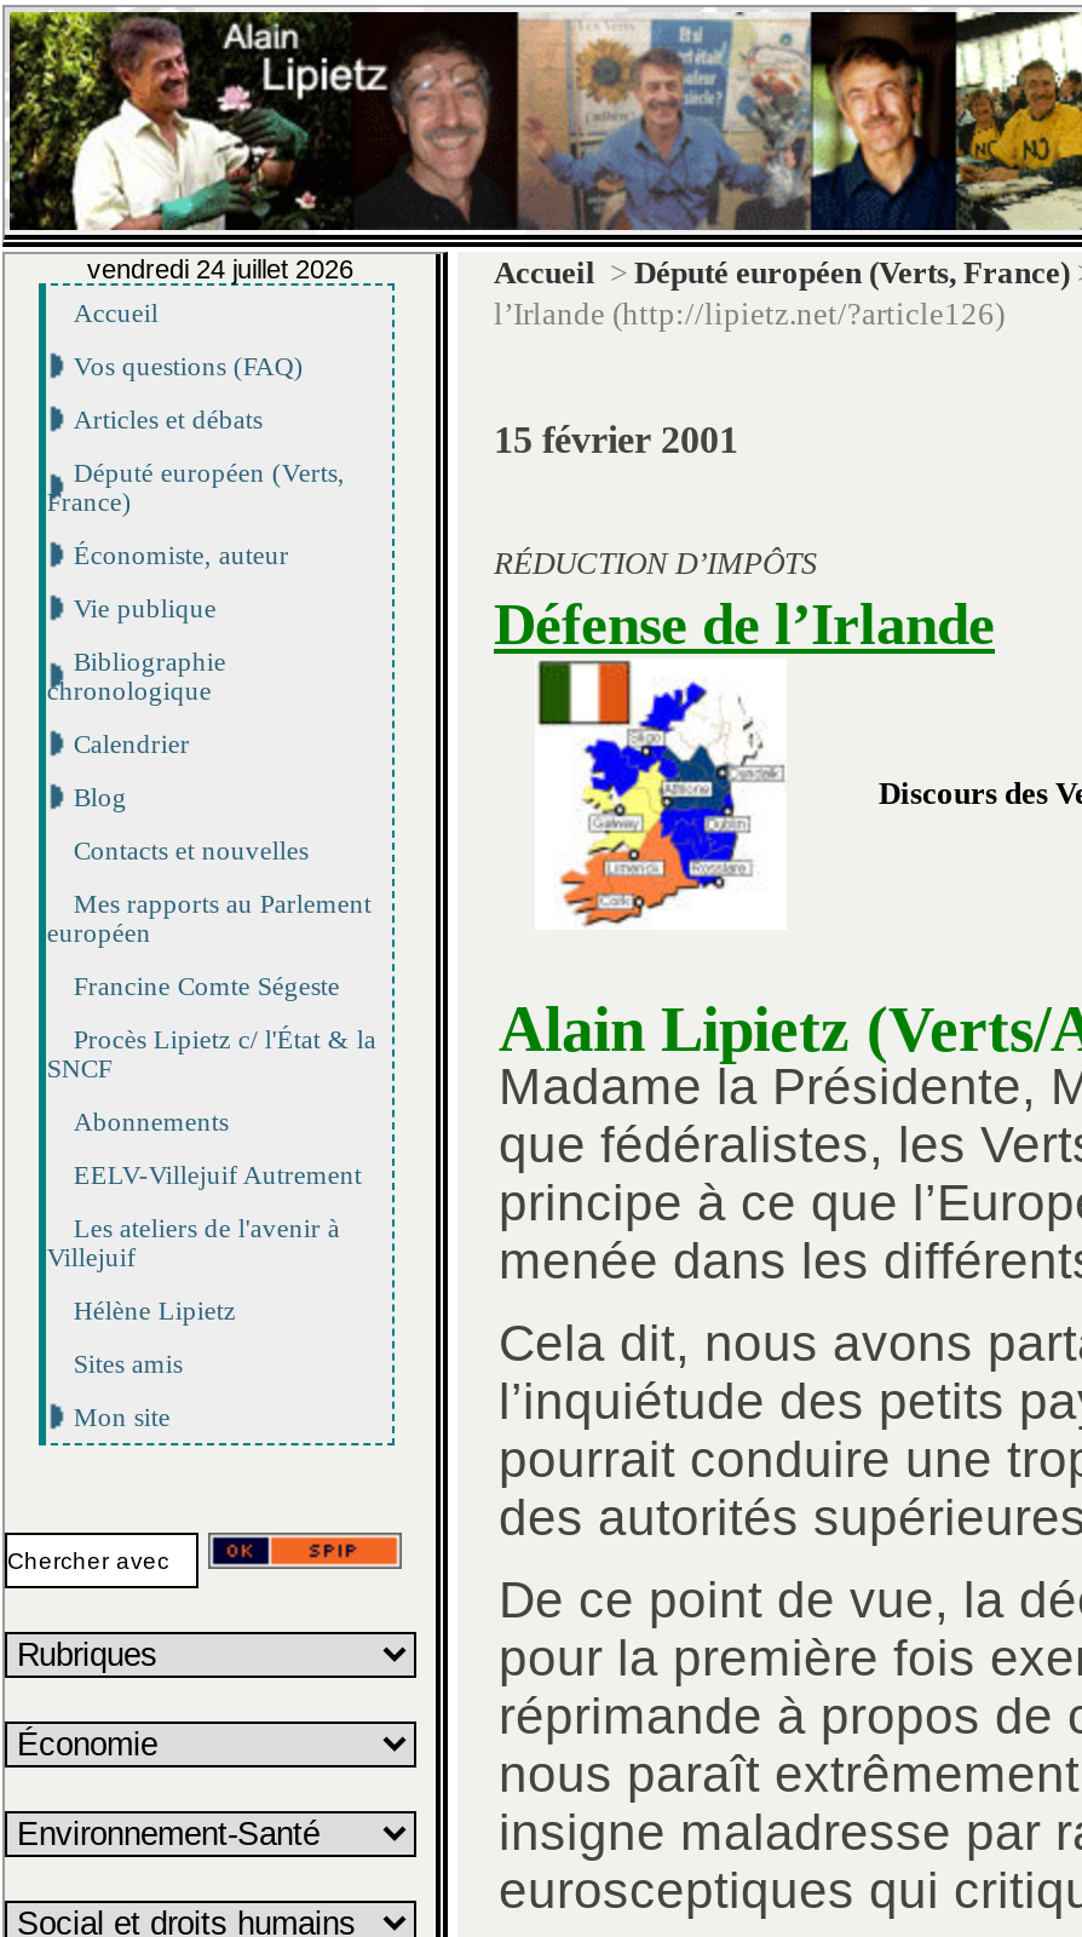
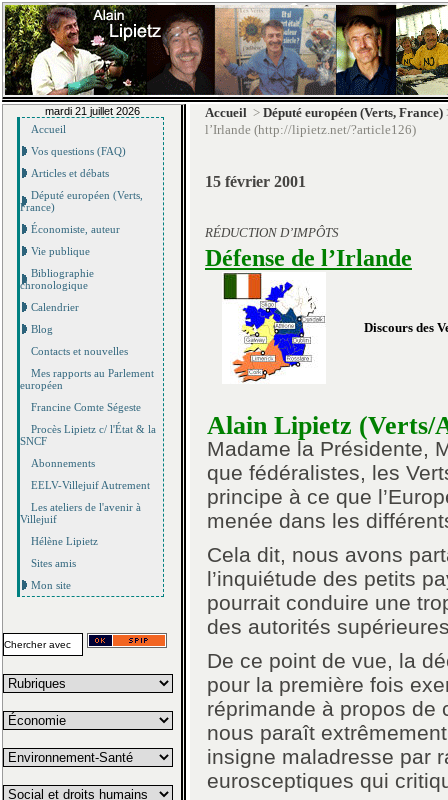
[87,254,353,283] vendredi 24 juillet 2026 -> [44,105,139,117] mardi 21 juillet 2026

